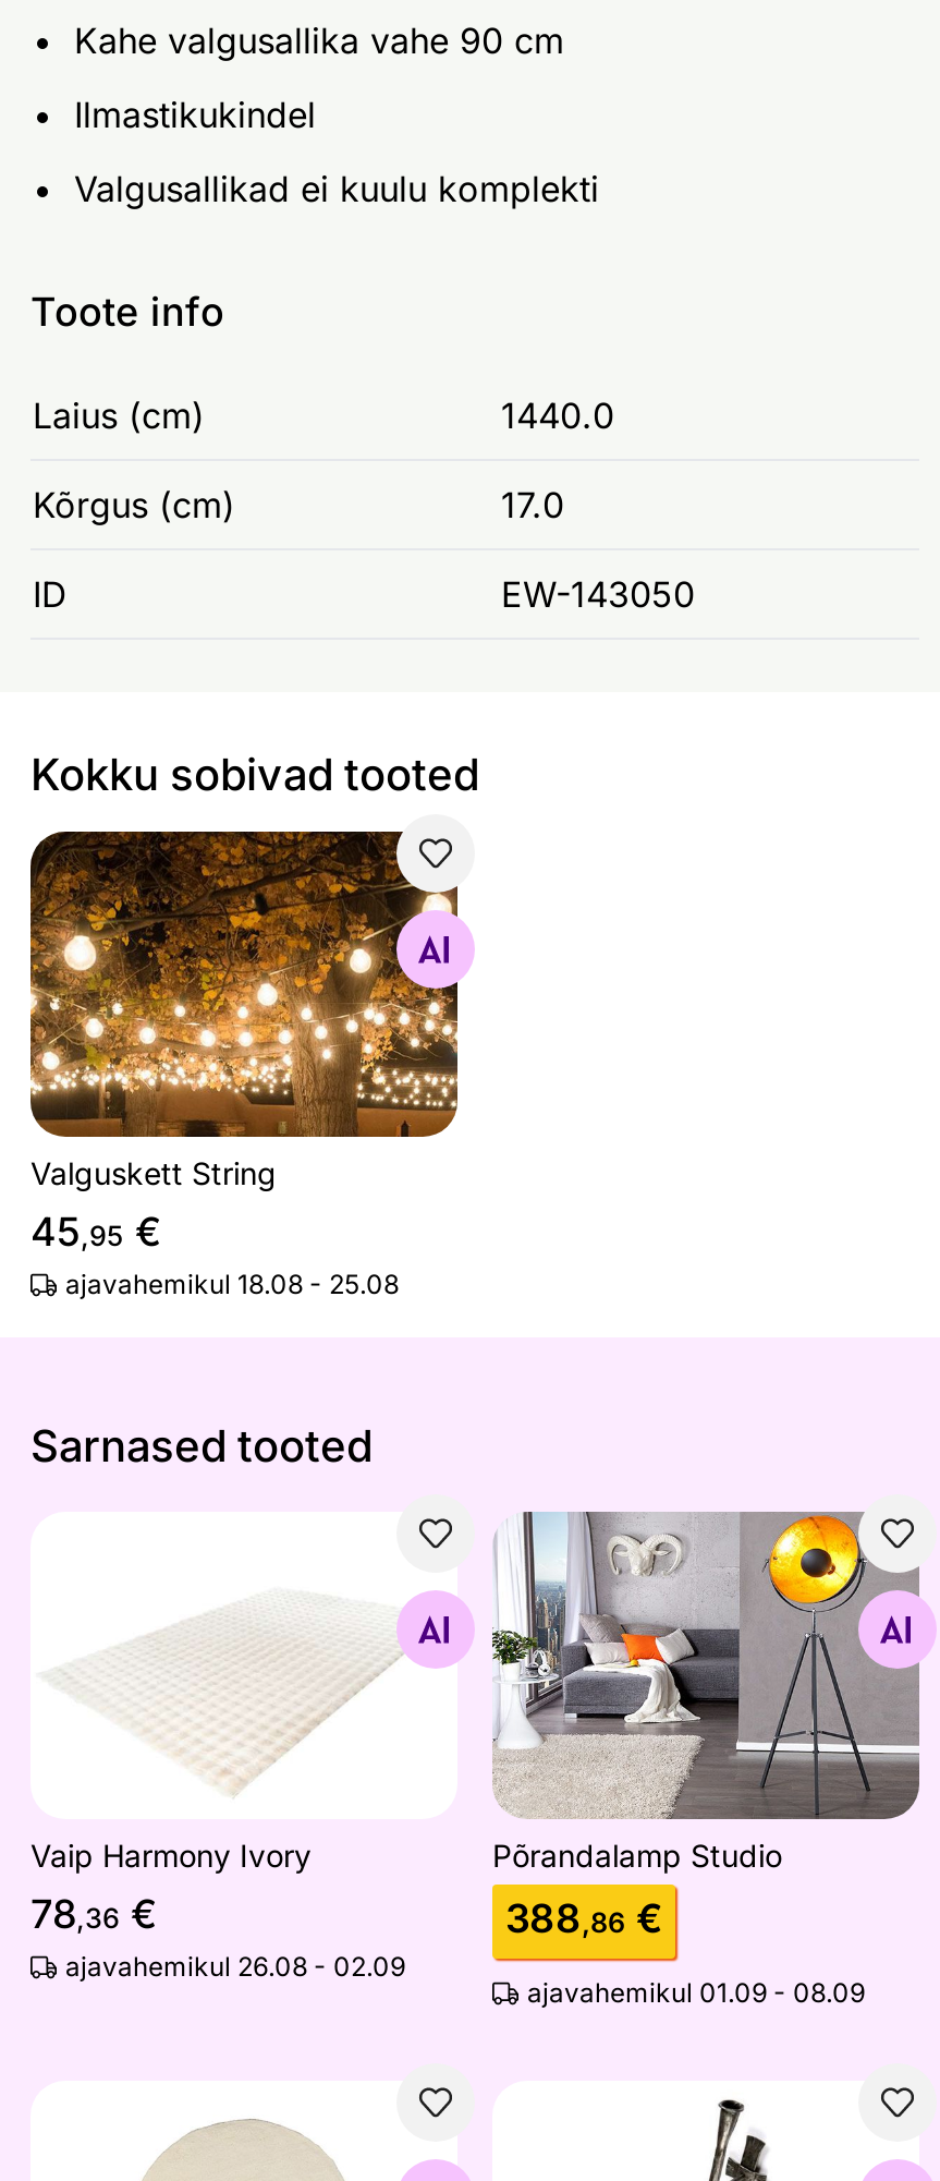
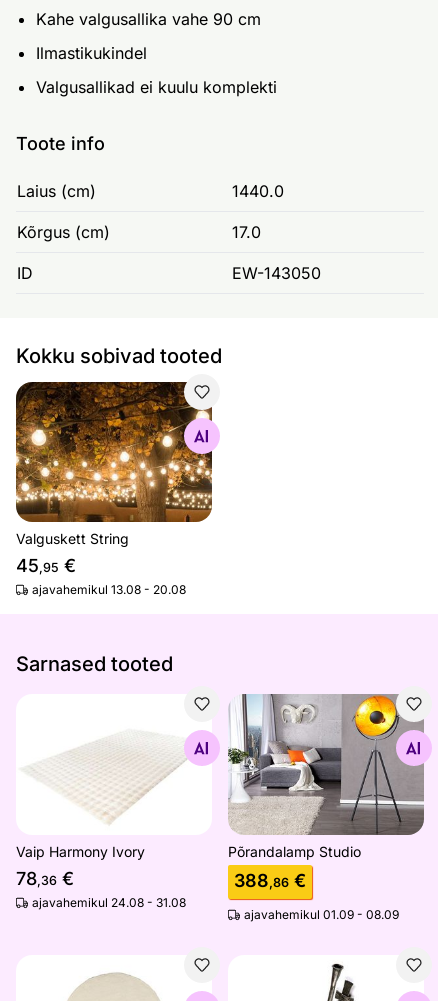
[65,1268,399,1301] ajavahemikul 18.08 - 25.08 -> [32,582,186,597] ajavahemikul 13.08 - 20.08
[65,1949,405,1982] ajavahemikul 26.08 - 02.09 -> [32,895,186,910] ajavahemikul 24.08 - 31.08

